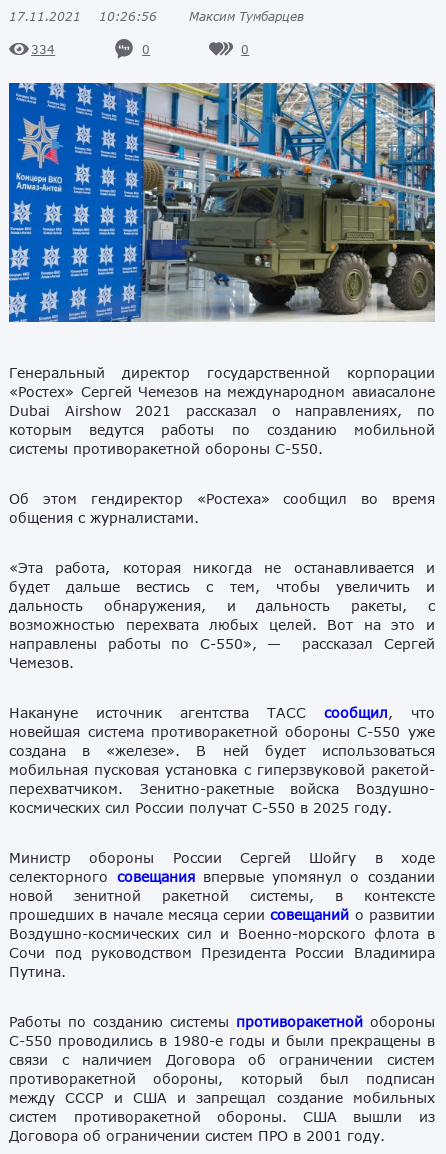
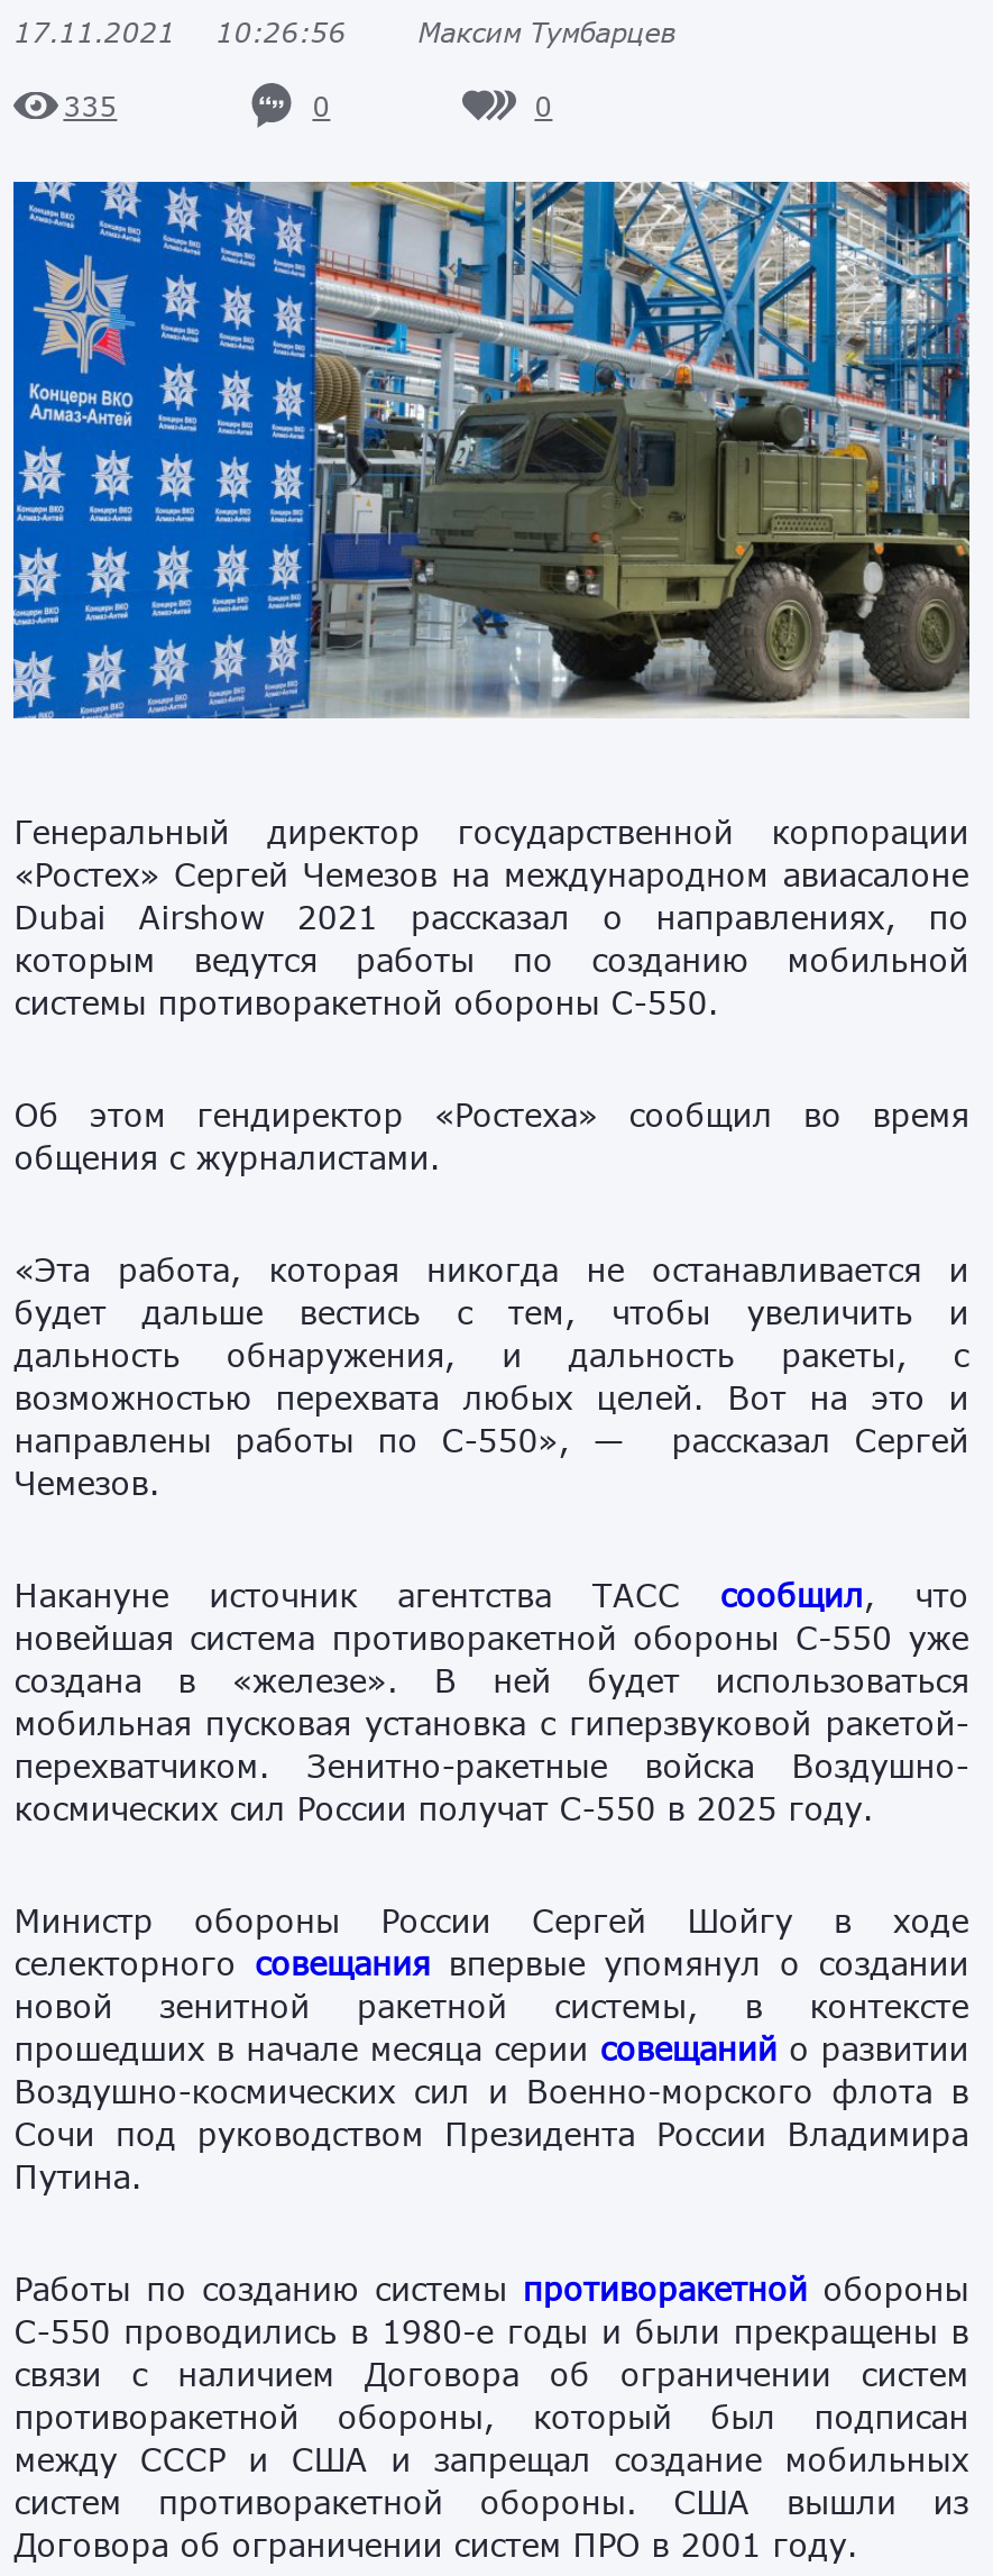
[31,42,55,57] 334 -> [63,90,117,123] 335

